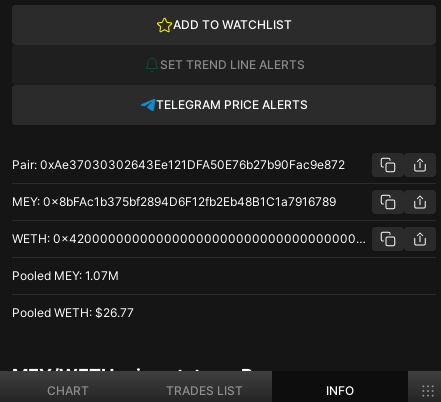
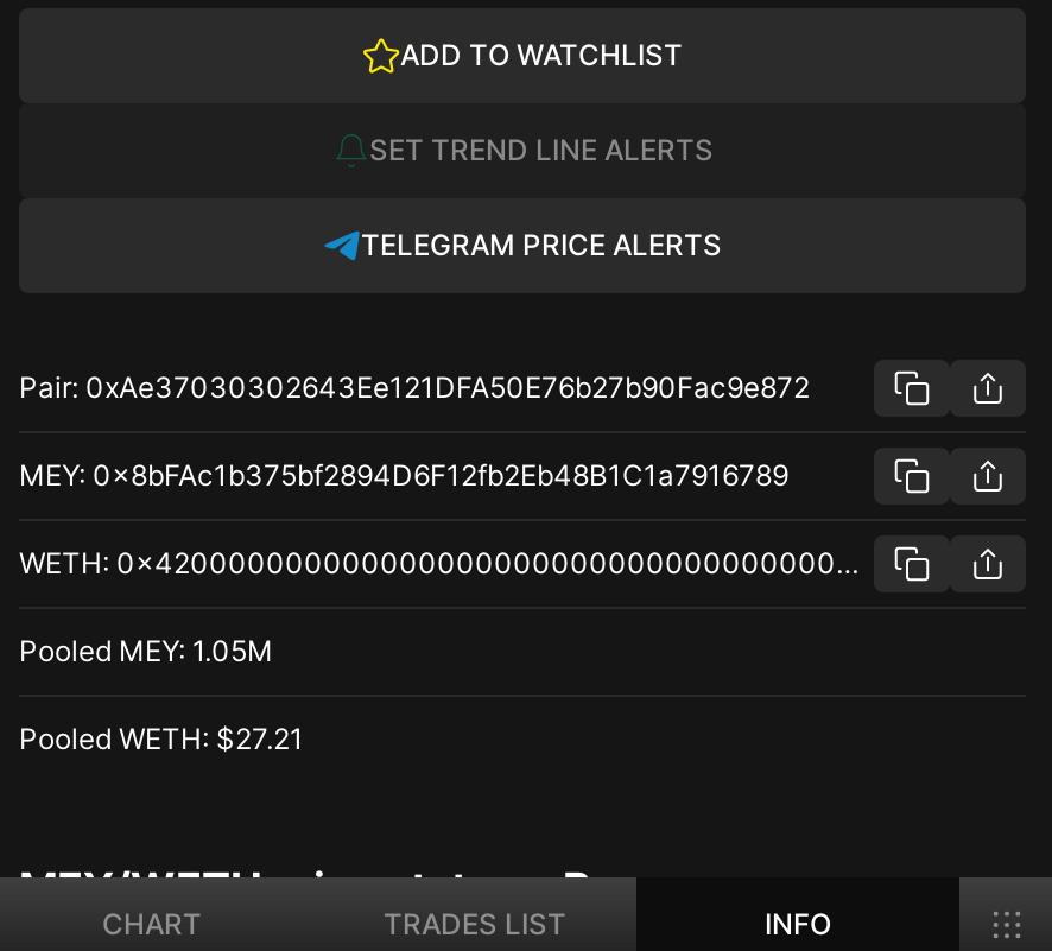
[12,268,119,283] Pooled MEY: 1.07M -> [19,632,273,668] Pooled MEY: 1.05M
[12,305,134,320] Pooled WETH: $26.77 -> [19,721,304,757] Pooled WETH: $27.21

